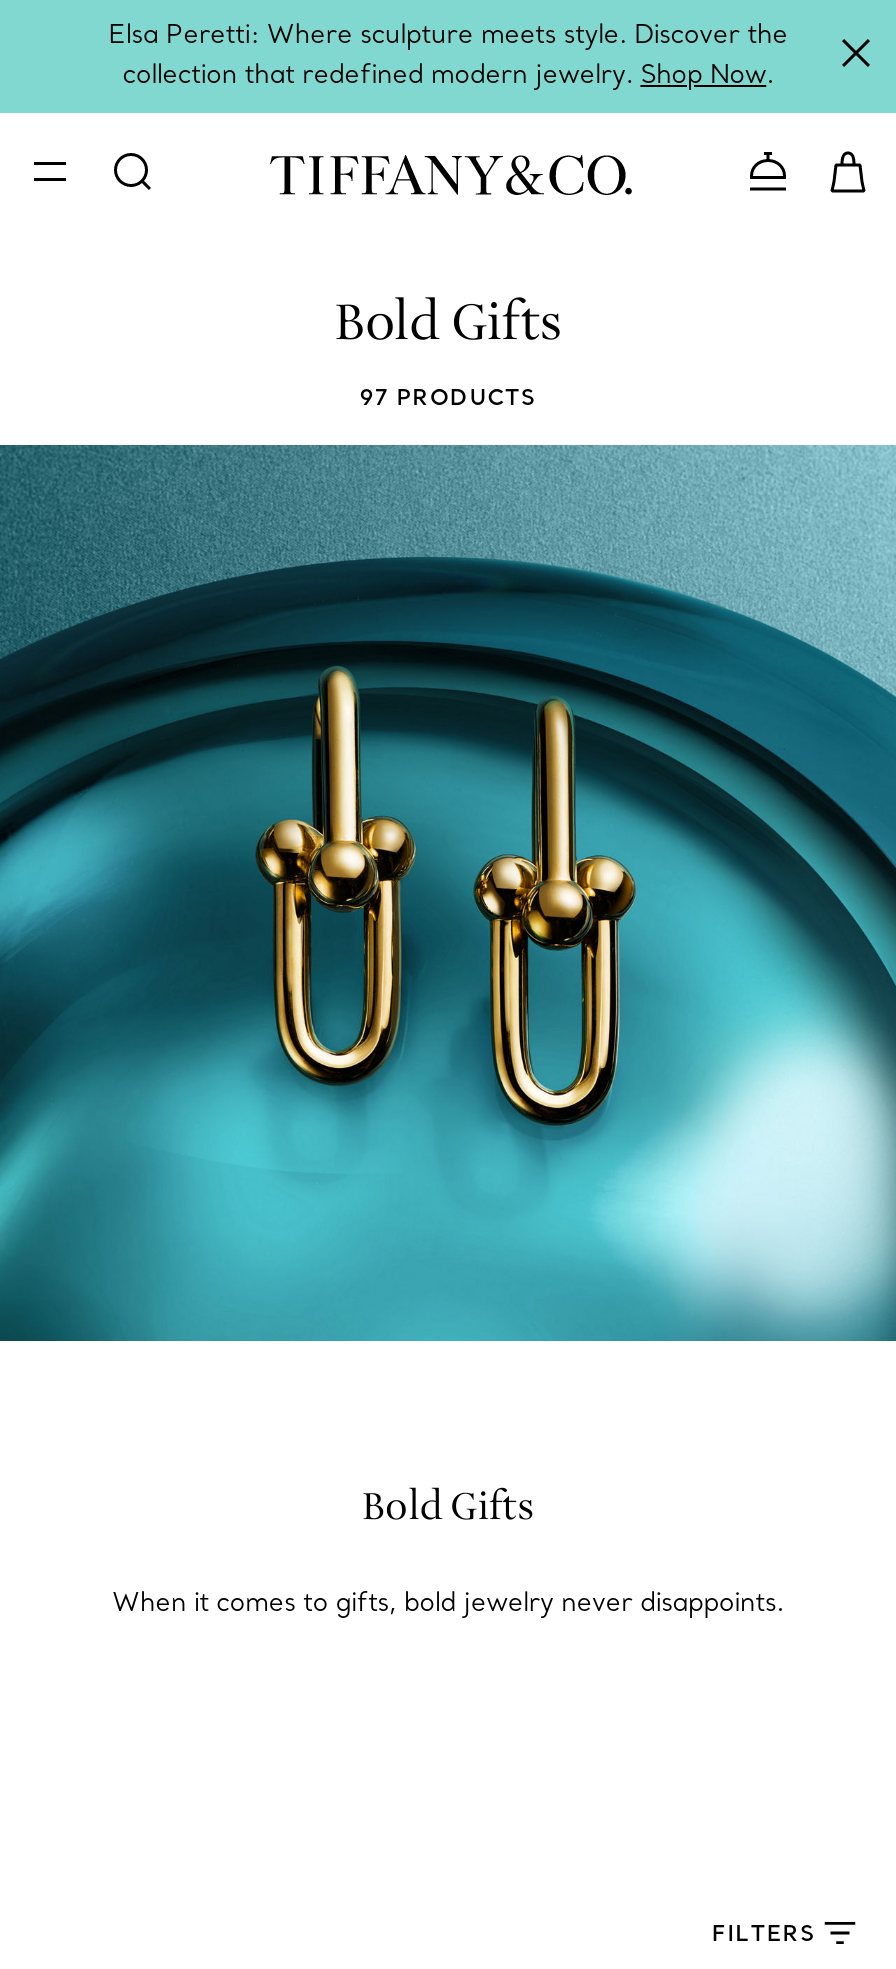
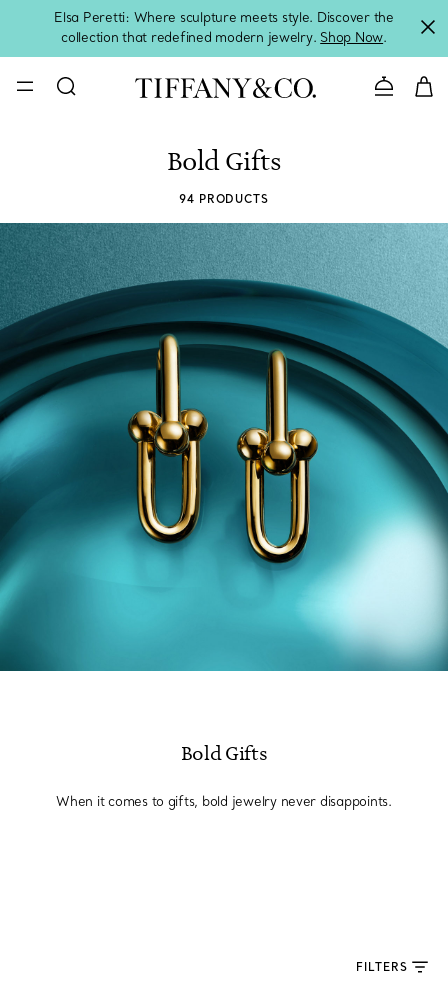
[359,383,537,411] 97 PRODUCTS -> [179,192,269,206] 94 PRODUCTS

